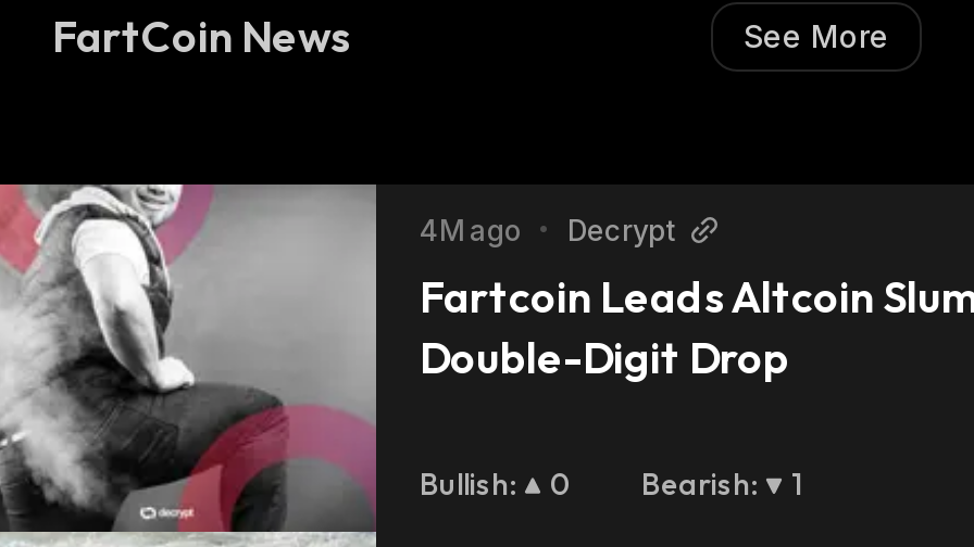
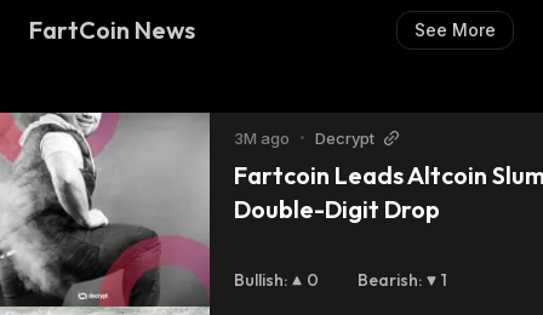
[420,213,674,247] 4M ago • Decrypt -> [234,128,375,148] 3M ago • Decrypt

